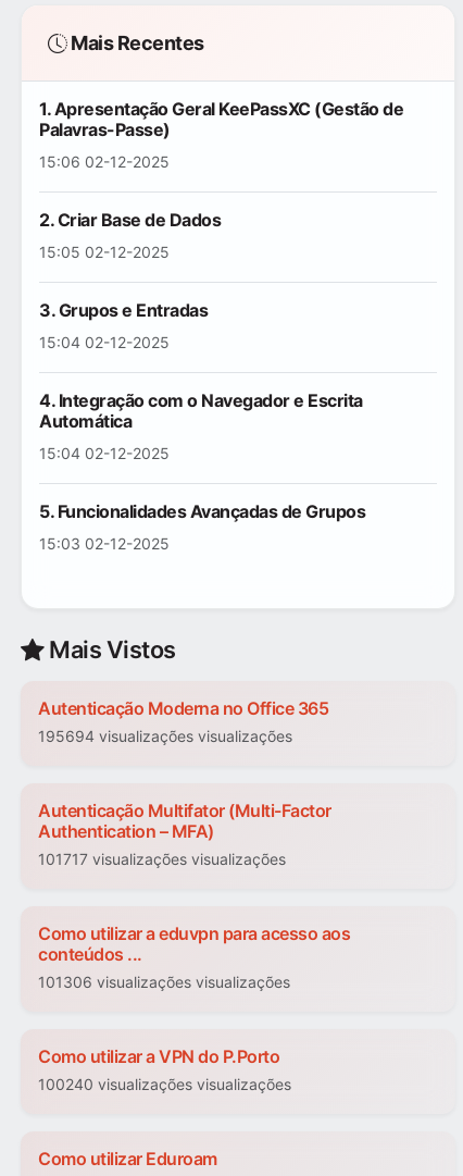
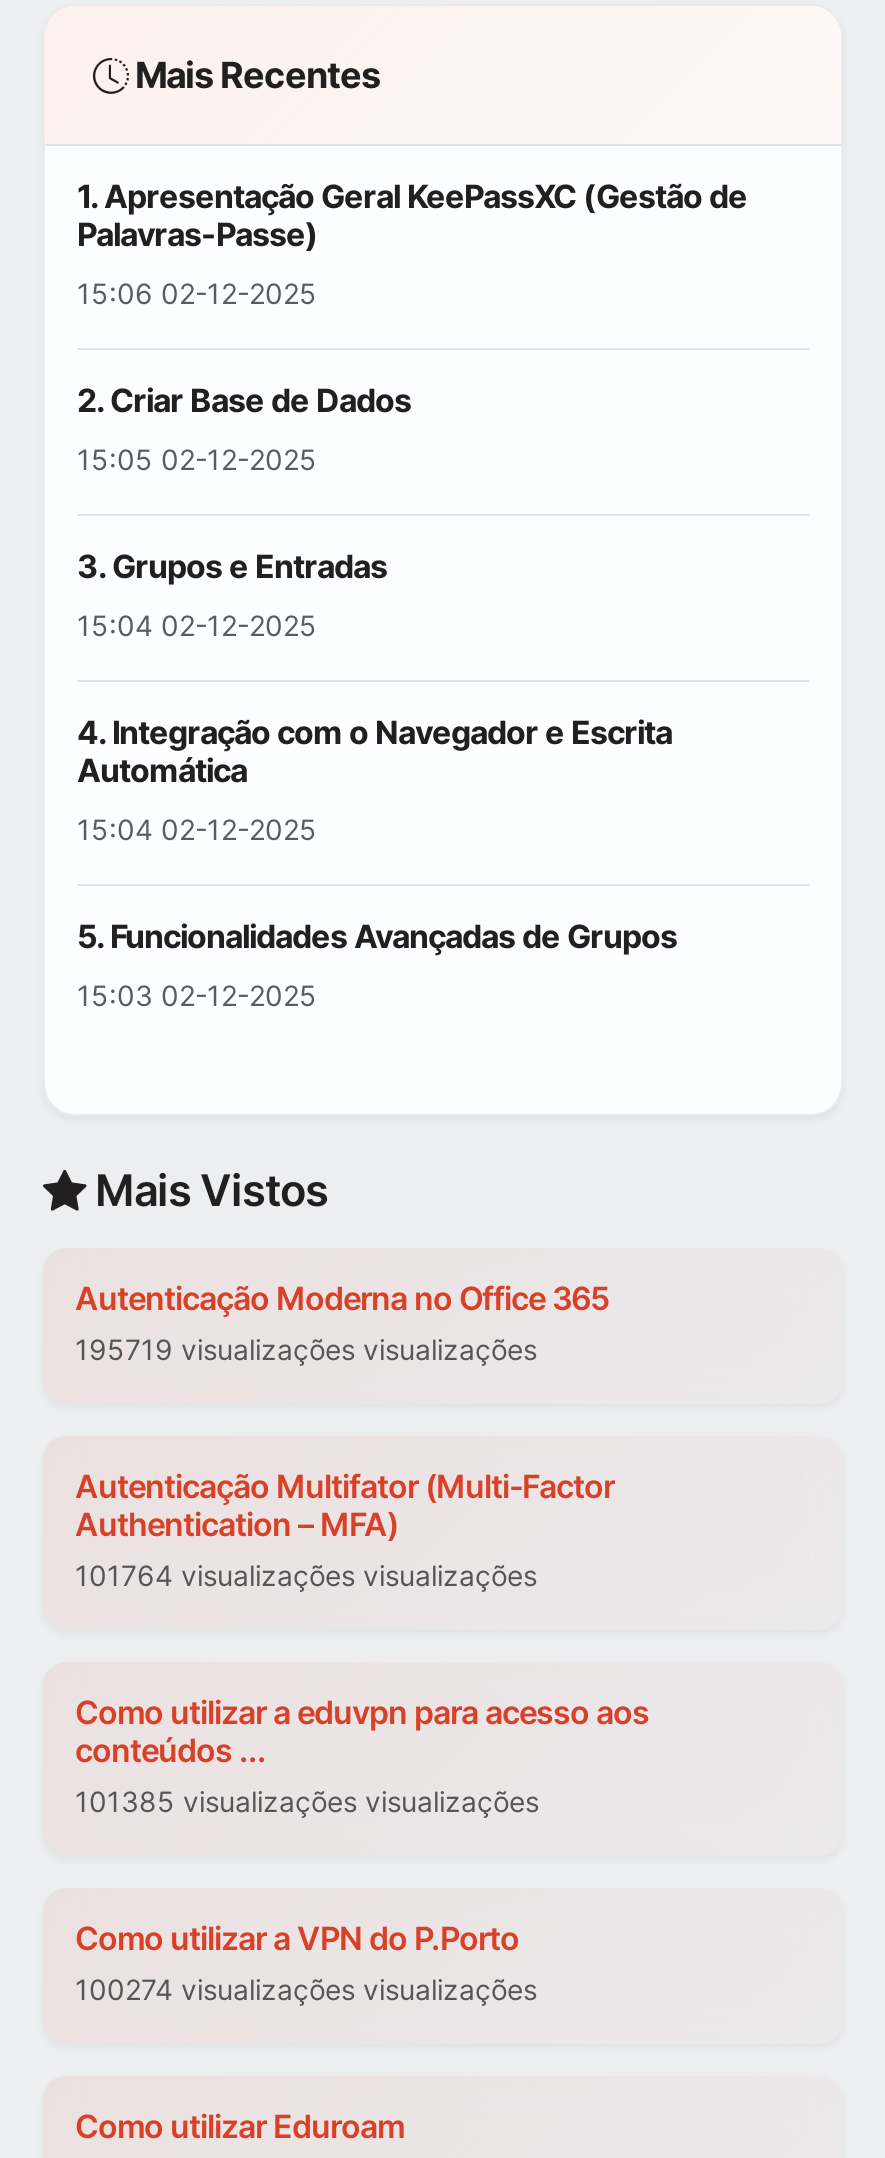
[38,727,292,746] 195694 visualizações visualizações -> [75,1333,537,1367] 195719 visualizações visualizações
[38,850,286,869] 101717 visualizações visualizações -> [75,1559,537,1593] 101764 visualizações visualizações
[38,973,290,992] 101306 visualizações visualizações -> [75,1785,539,1819] 101385 visualizações visualizações
[38,1075,291,1094] 100240 visualizações visualizações -> [75,1973,537,2007] 100274 visualizações visualizações

